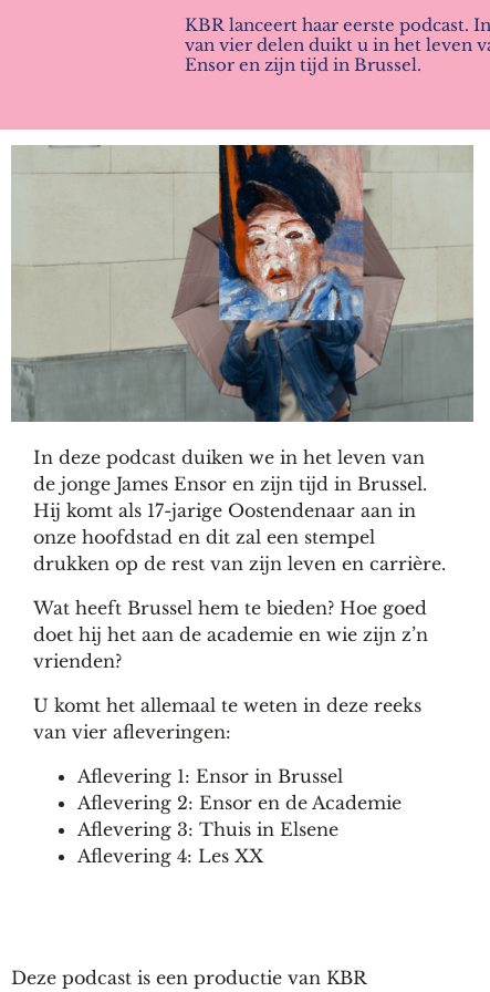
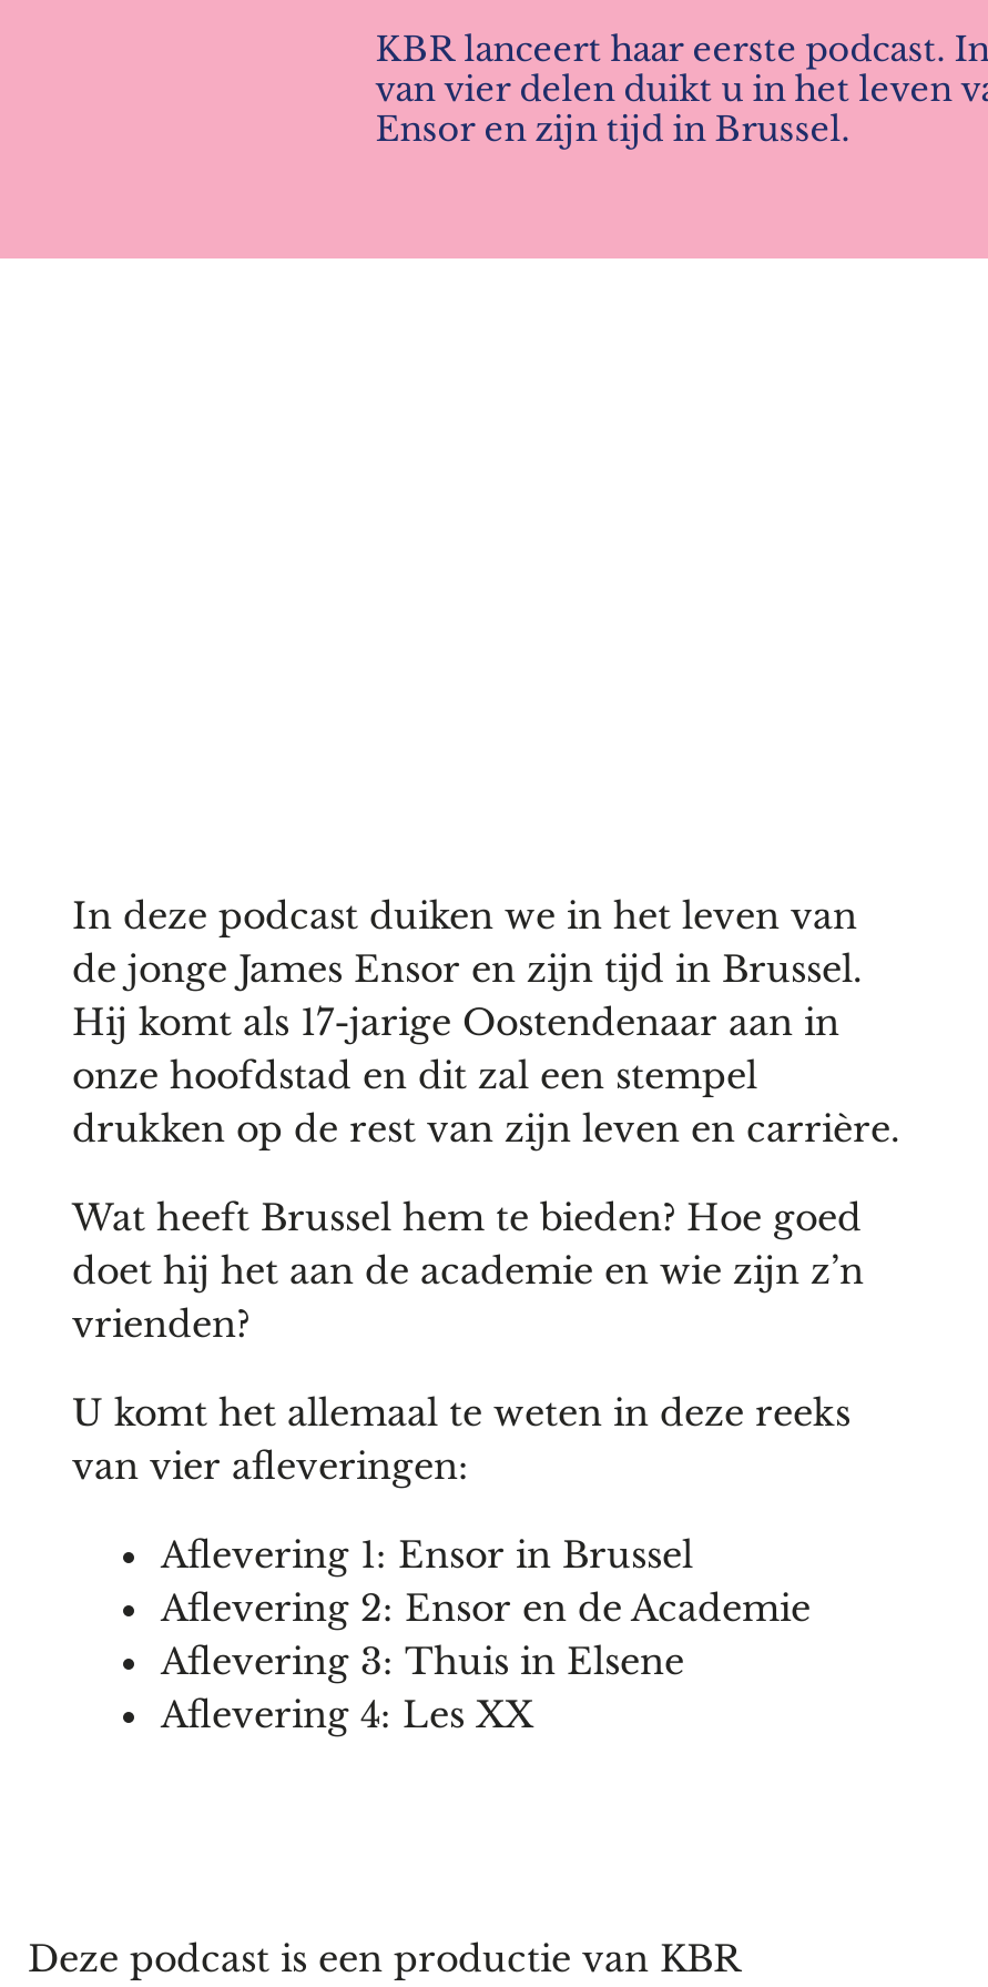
[10,144,475,423] [image] -> none

